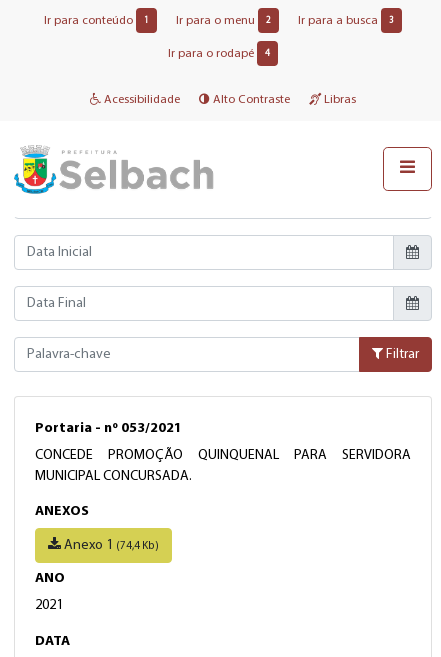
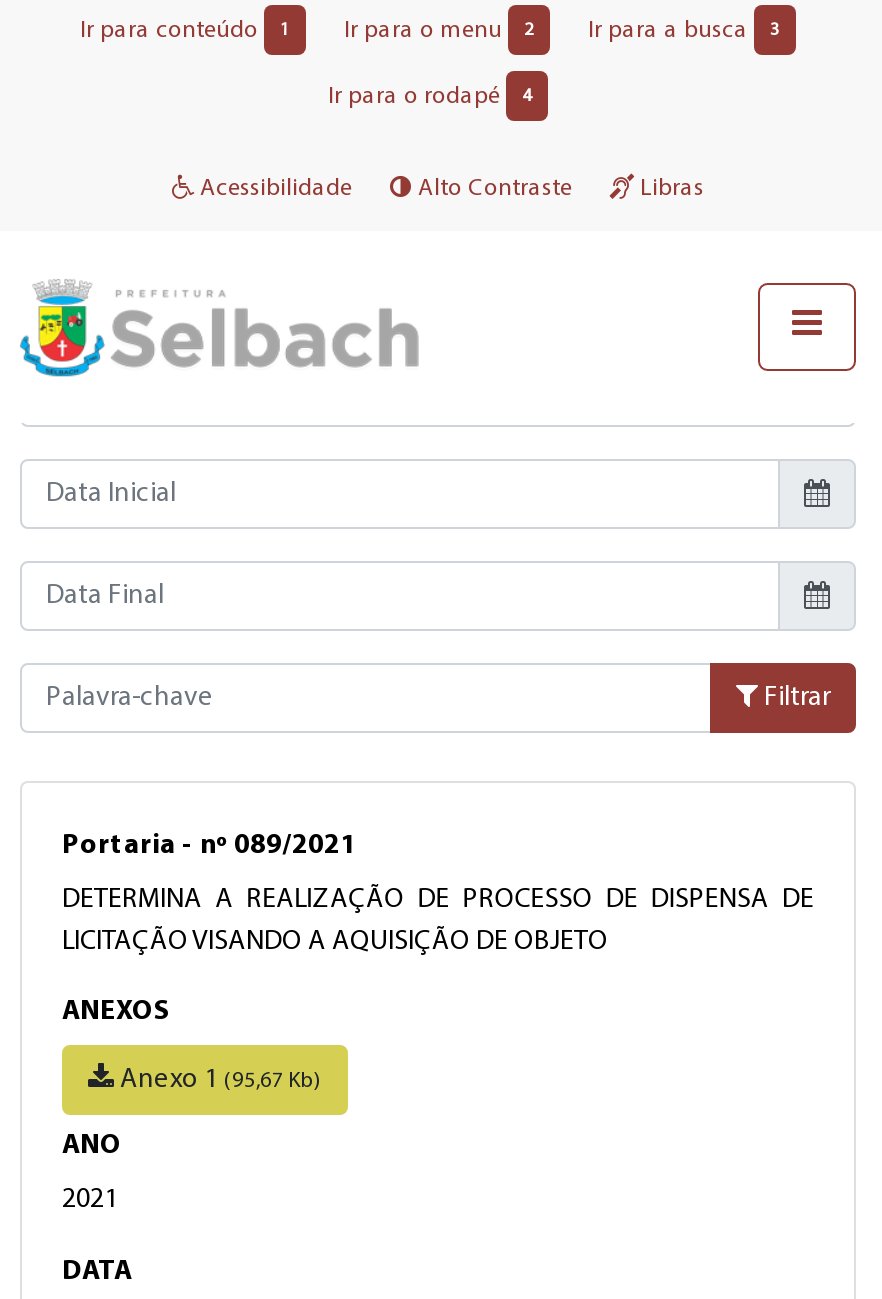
[35,421,182,436] Portaria - nº 053/2021 -> [62,830,356,860] Portaria - nº 089/2021
[35,448,411,484] CONCEDE PROMOÇÃO QUINQUENAL PARA SERVIDORA | MUNICIPAL CONCURSADA. -> [62,884,814,956] DETERMINA A REALIZAÇÃO DE PROCESSO DE DISPENSA DE | LICITAÇÃO VISANDO A AQUISIÇÃO DE OBJETO
[61,538,159,553] Anexo 1 (74,4 Kb) -> [114,1065,322,1095] Anexo 1 (95,67 Kb)

